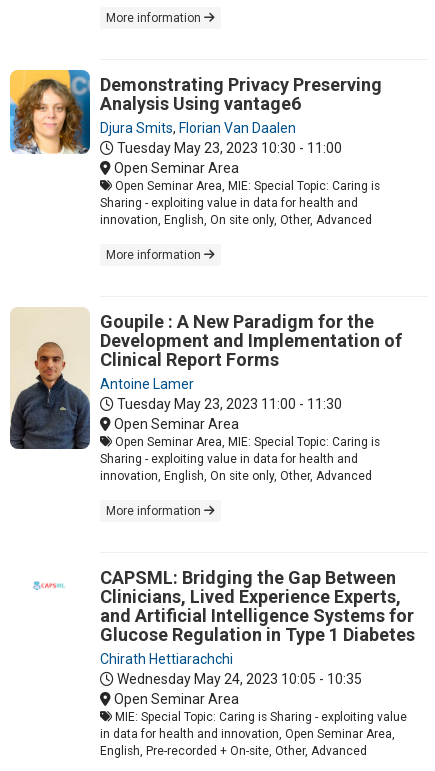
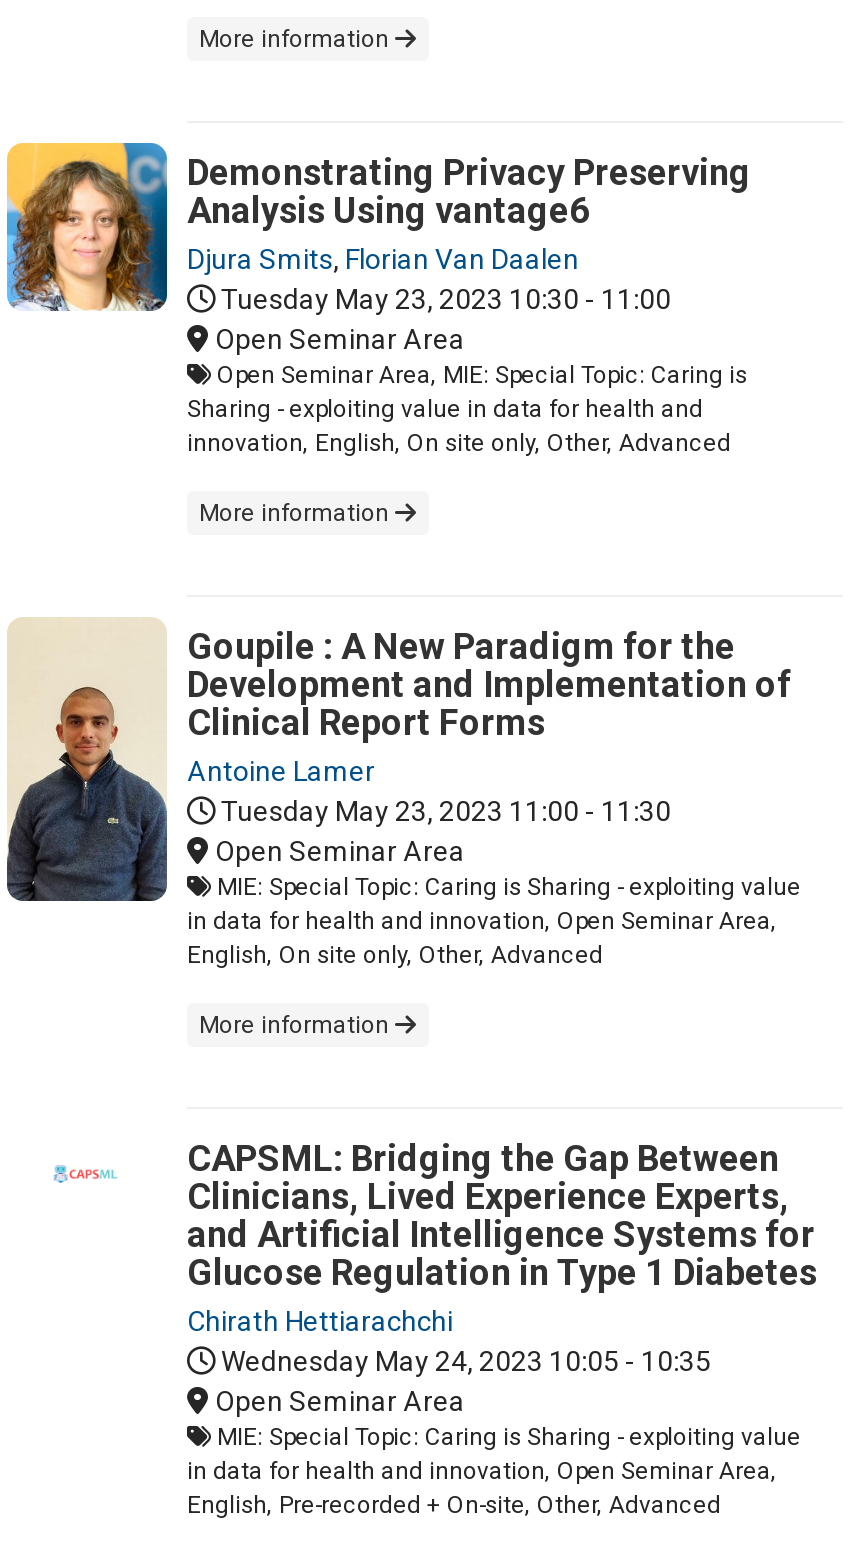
[100,435,380,483] Open Seminar Area, MIE: Special Topic: Caring is | Sharing - exploiting value in data for health and | innovation, English, On site only, Other, Advanced -> [187,872,801,968] MIE: Special Topic: Caring is Sharing - exploiting value | in data for health and innovation, Open Seminar Area, | English, On site only, Other, Advanced

